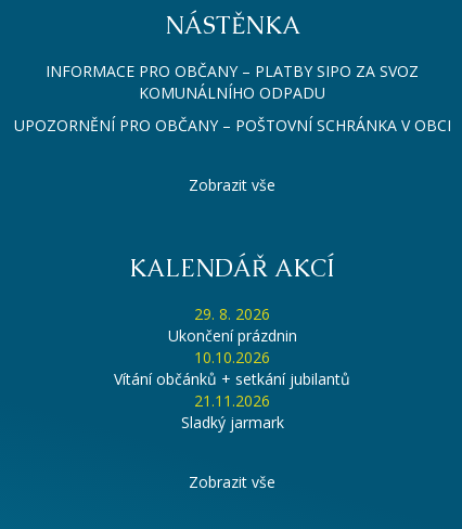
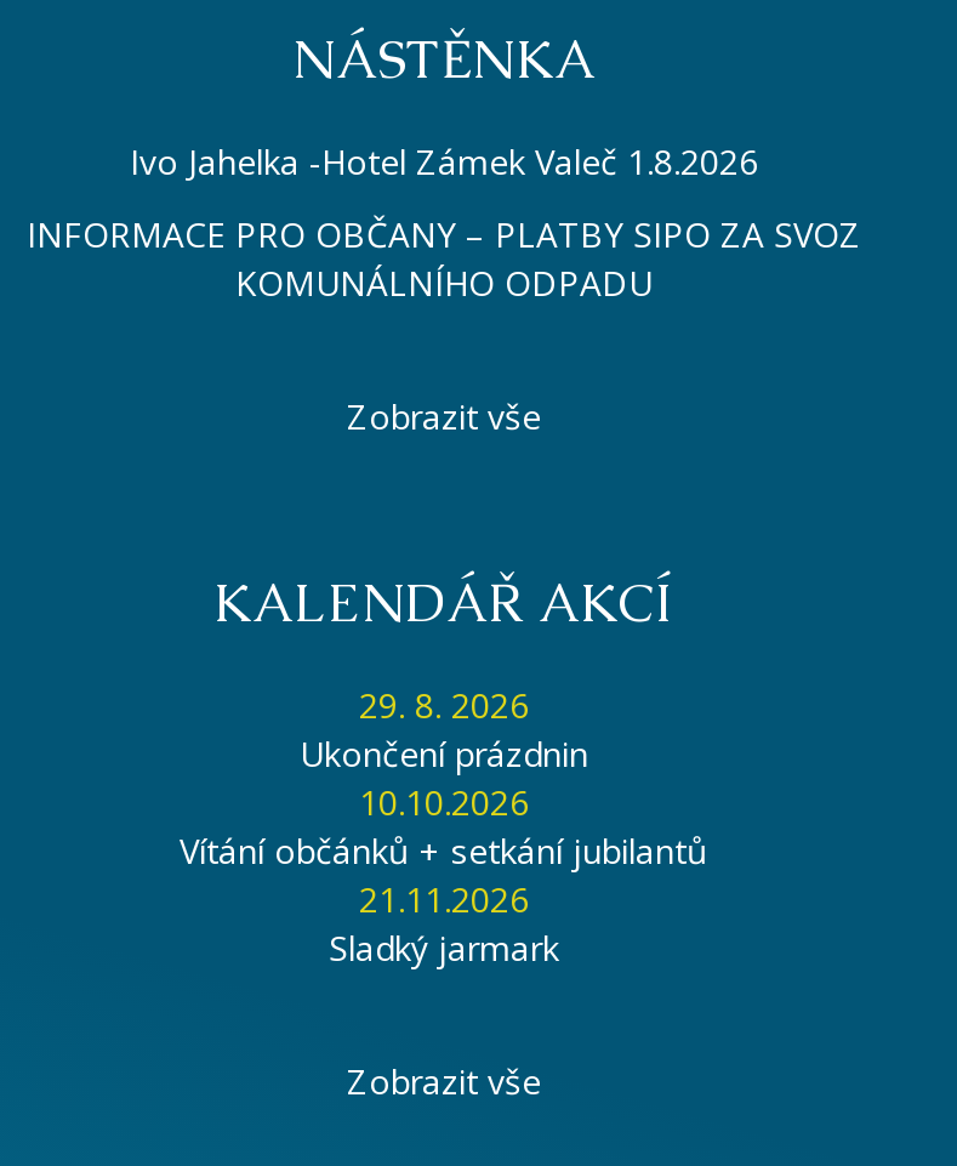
none -> [130,138,758,184] Ivo Jahelka -Hotel Zámek Valeč 1.8.2026
moved [46,61,419,103] -> [27,211,861,306]: INFORMACE PRO OBČANY – PLATBY SIPO ZA SVOZ | KOMUNÁLNÍHO ODPADU
[14,115,451,136] UPOZORNĚNÍ PRO OBČANY – POŠTOVNÍ SCHRÁNKA V OBCI -> none

